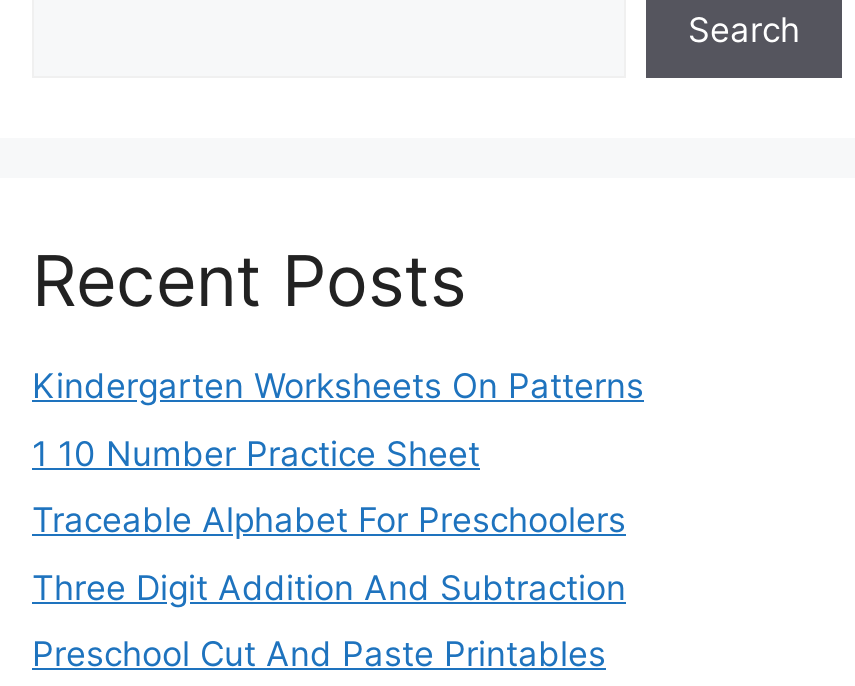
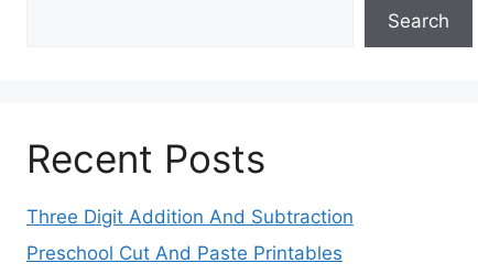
[32,367,644,541] Kindergarten Worksheets On Patterns | 1 10 Number Practice Sheet | Traceable Alphabet For Preschoolers -> none

